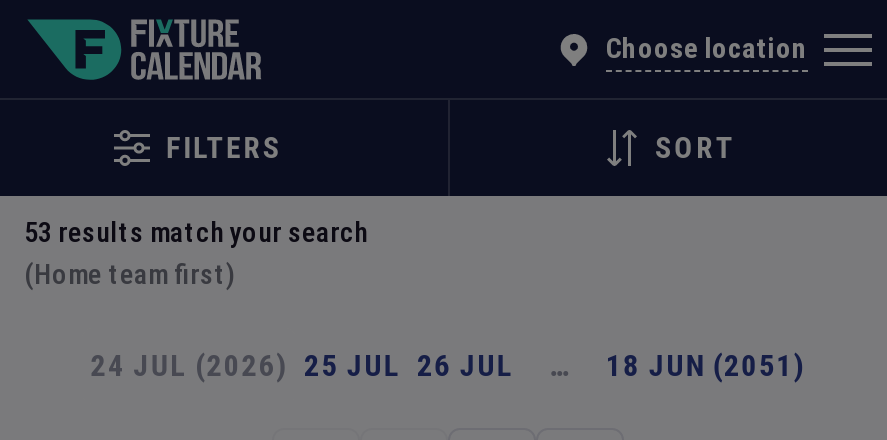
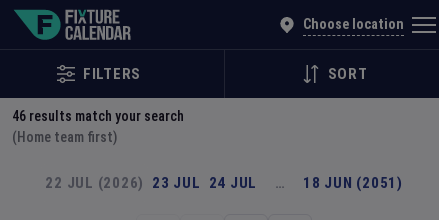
[24,216,368,248] 53 results match your search -> [12,108,184,124] 46 results match your search
[90,348,514,384] 24 JUL (2026) 25 JUL 26 JUL -> [45,174,257,192] 22 JUL (2026) 23 JUL 24 JUL

